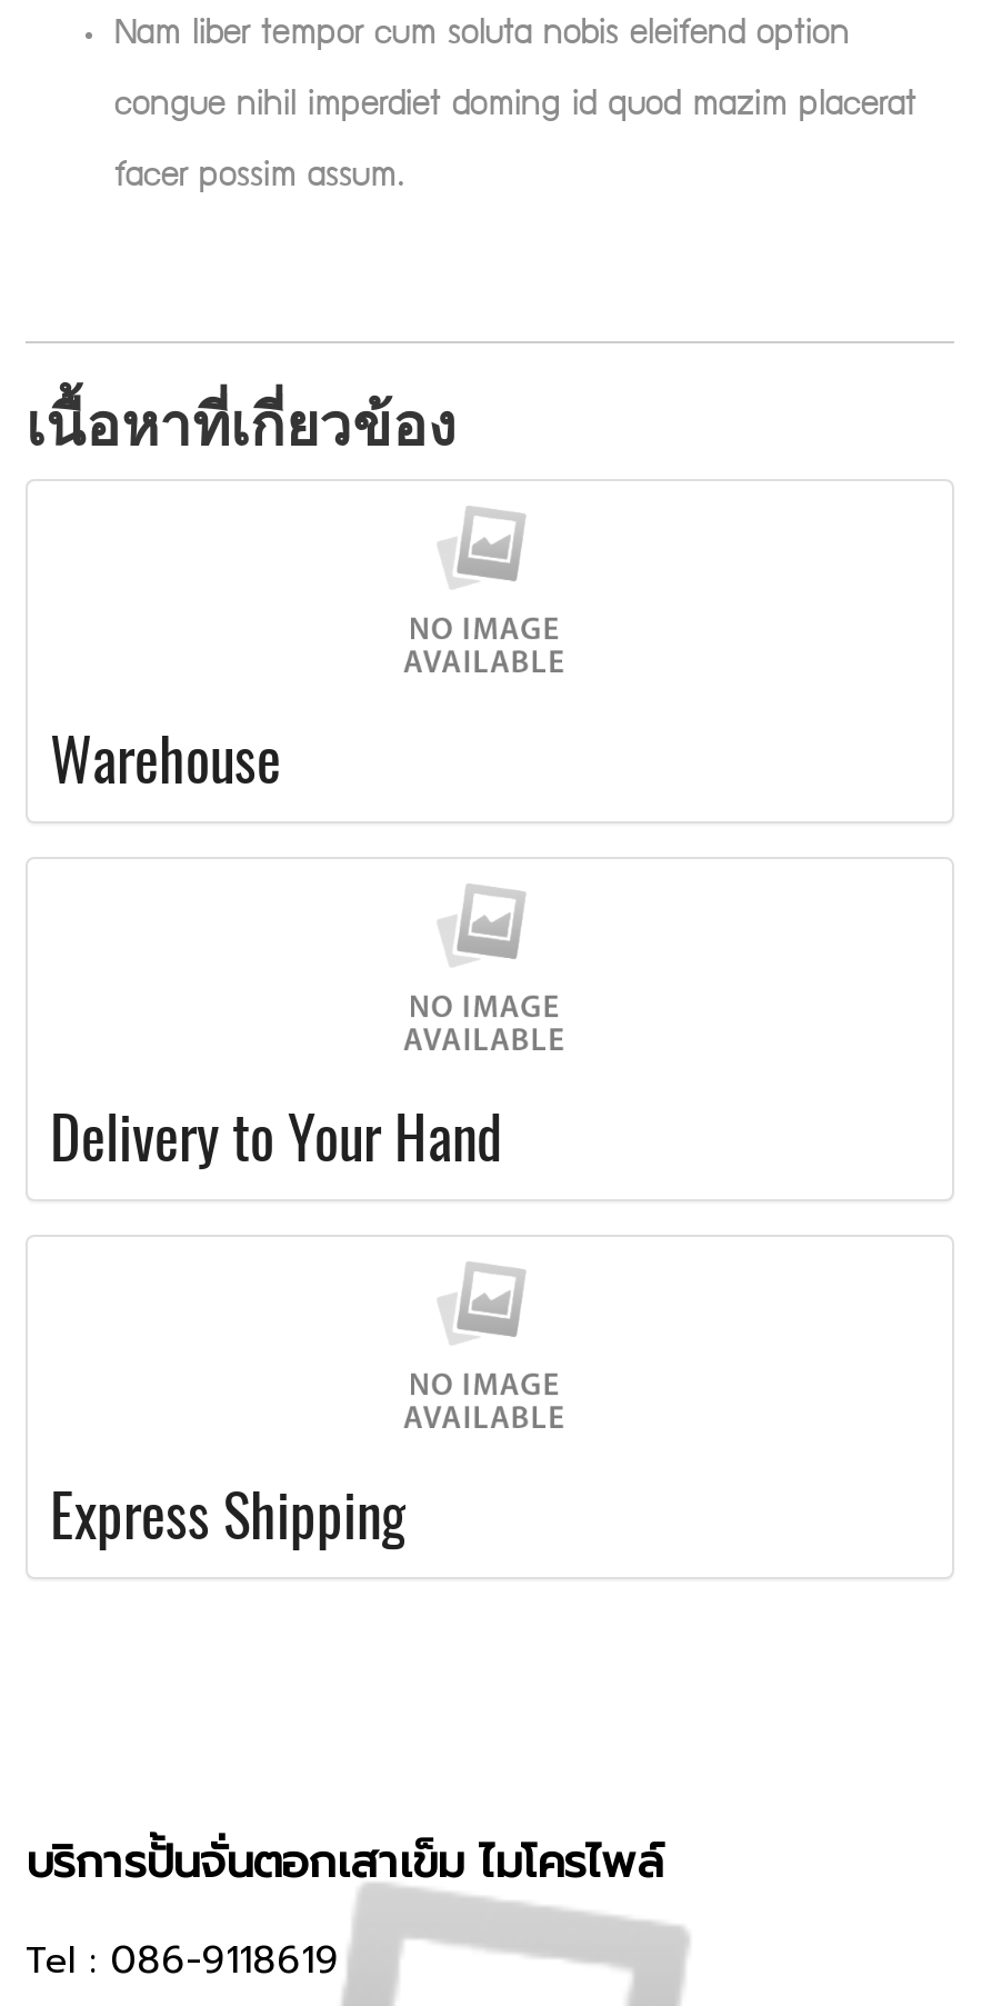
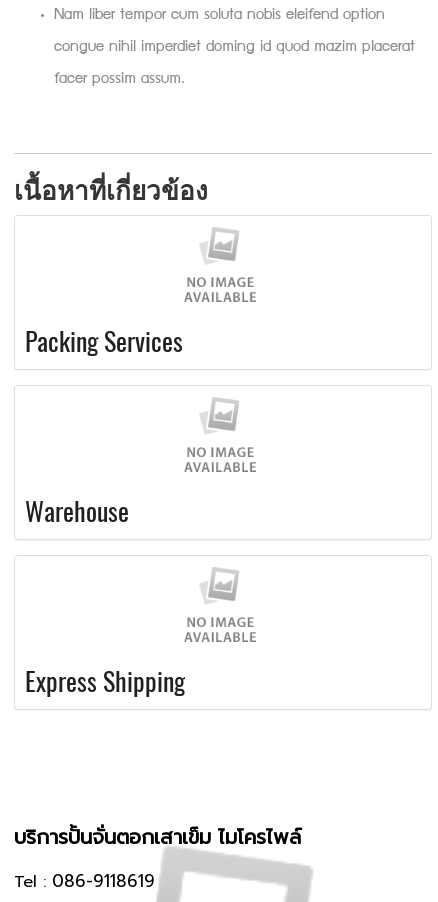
none -> [25,323,183,358] Packing Services
moved [50,720,281,798] -> [25,493,129,528]: Warehouse
[50,1098,501,1176] Delivery to Your Hand -> none

